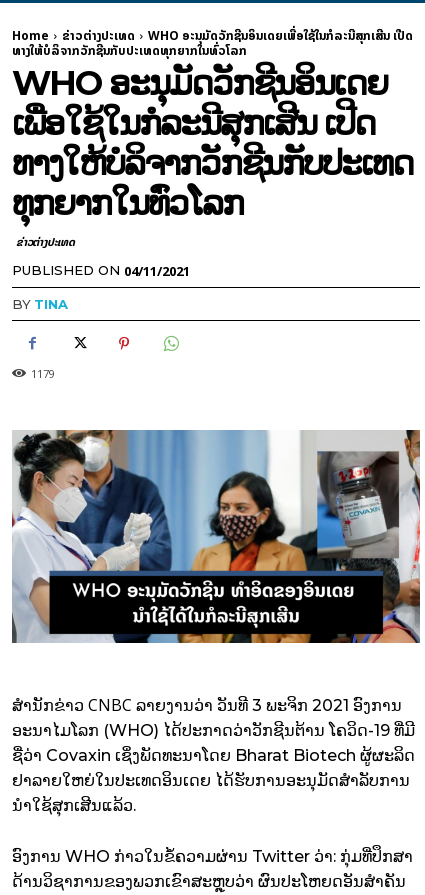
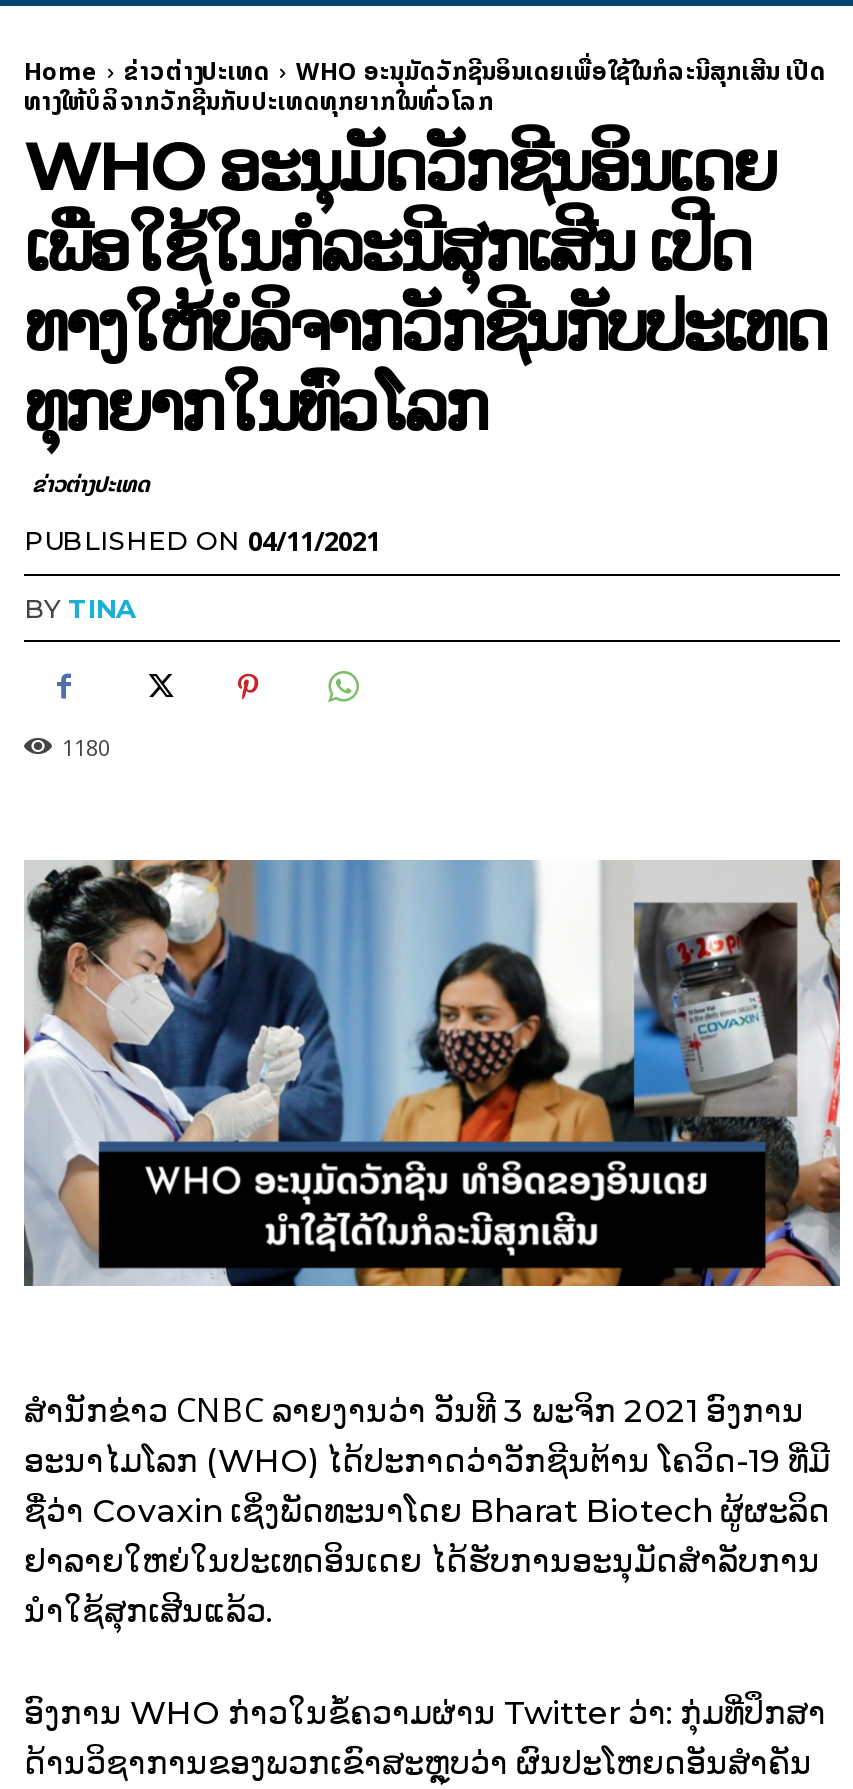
[31,366,55,381] 1179 -> [62,732,110,762] 1180

